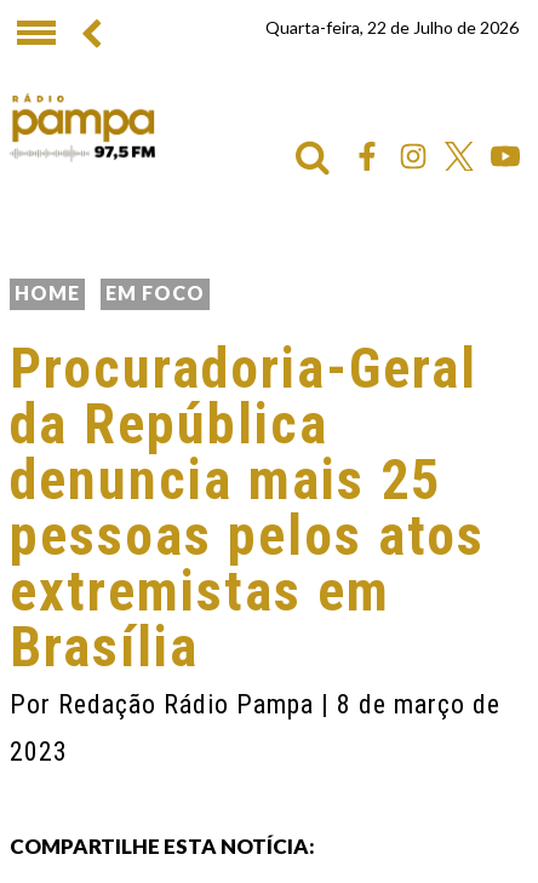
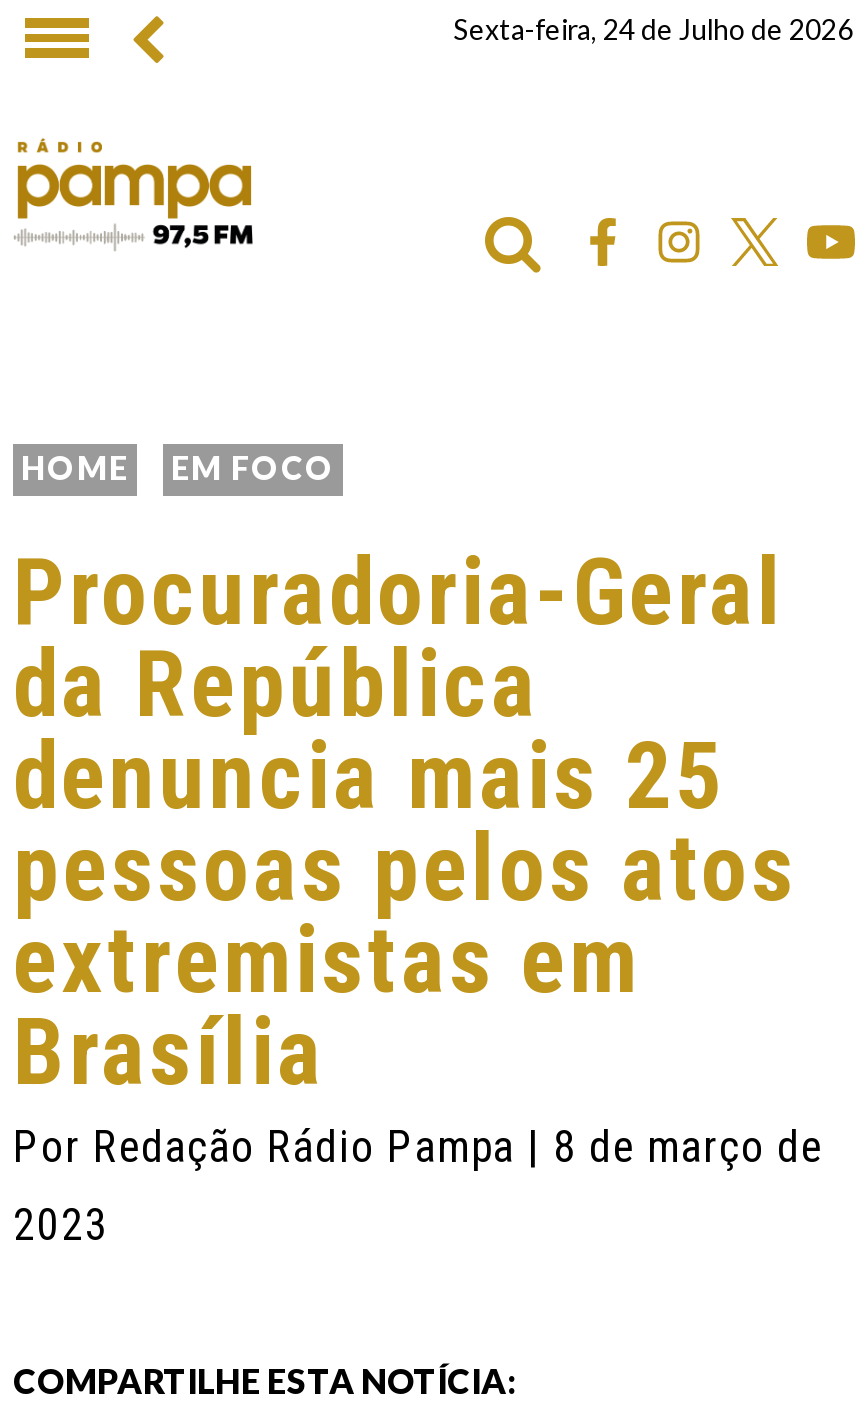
[265,17,519,38] Quarta-feira, 22 de Julho de 2026 -> [453,12,853,46] Sexta-feira, 24 de Julho de 2026

